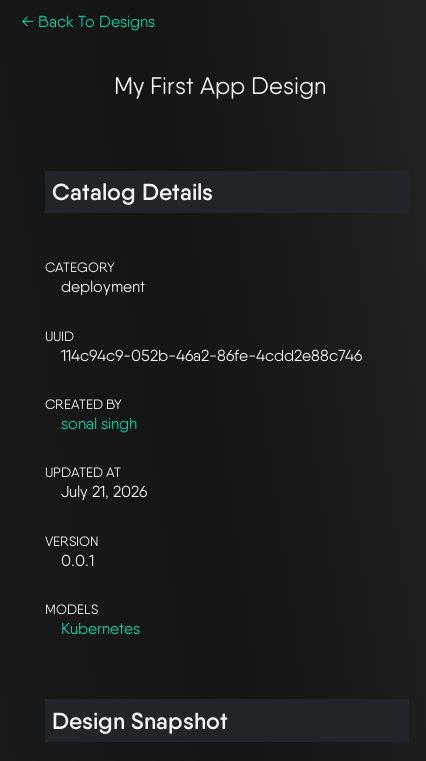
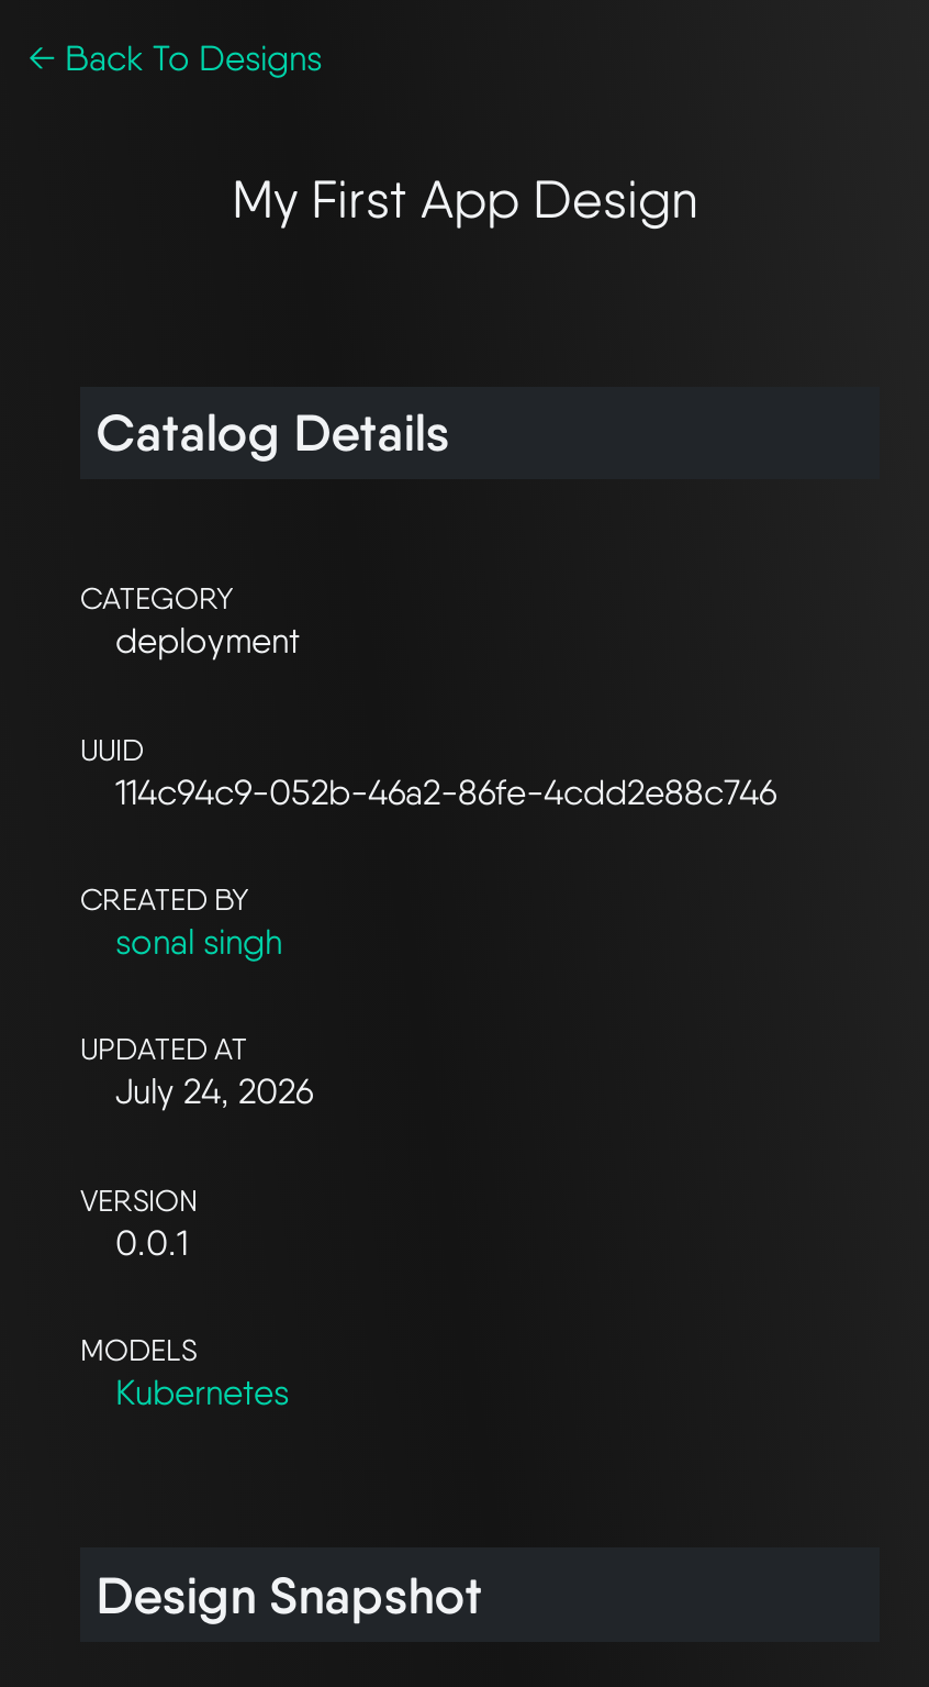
[61,482,147,501] July 21, 2026 -> [115,1071,313,1113] July 24, 2026

